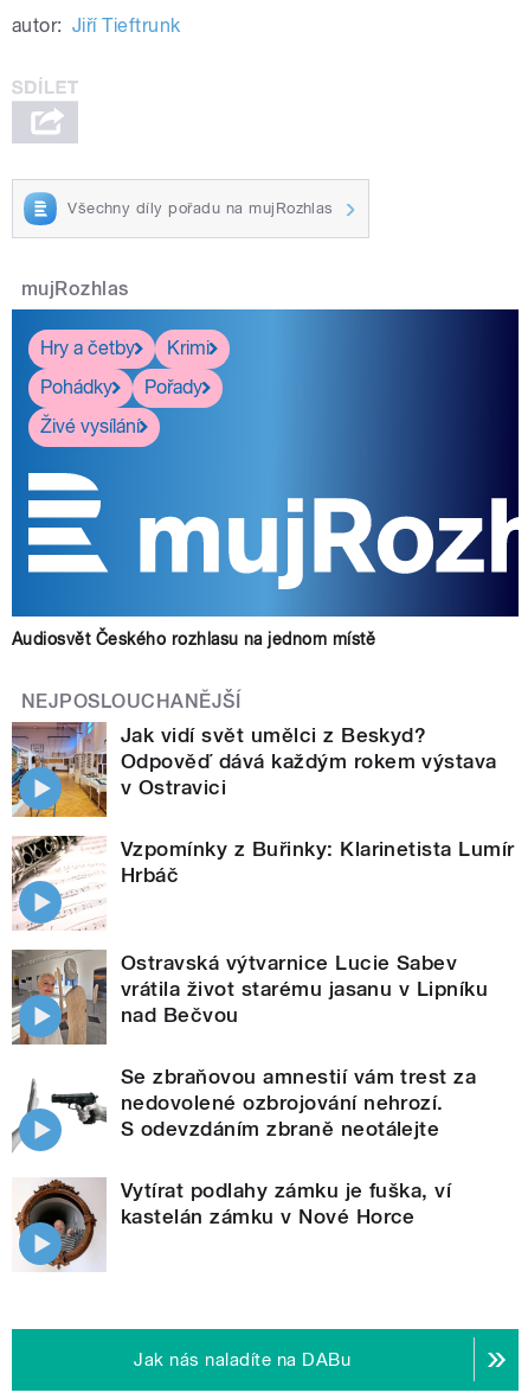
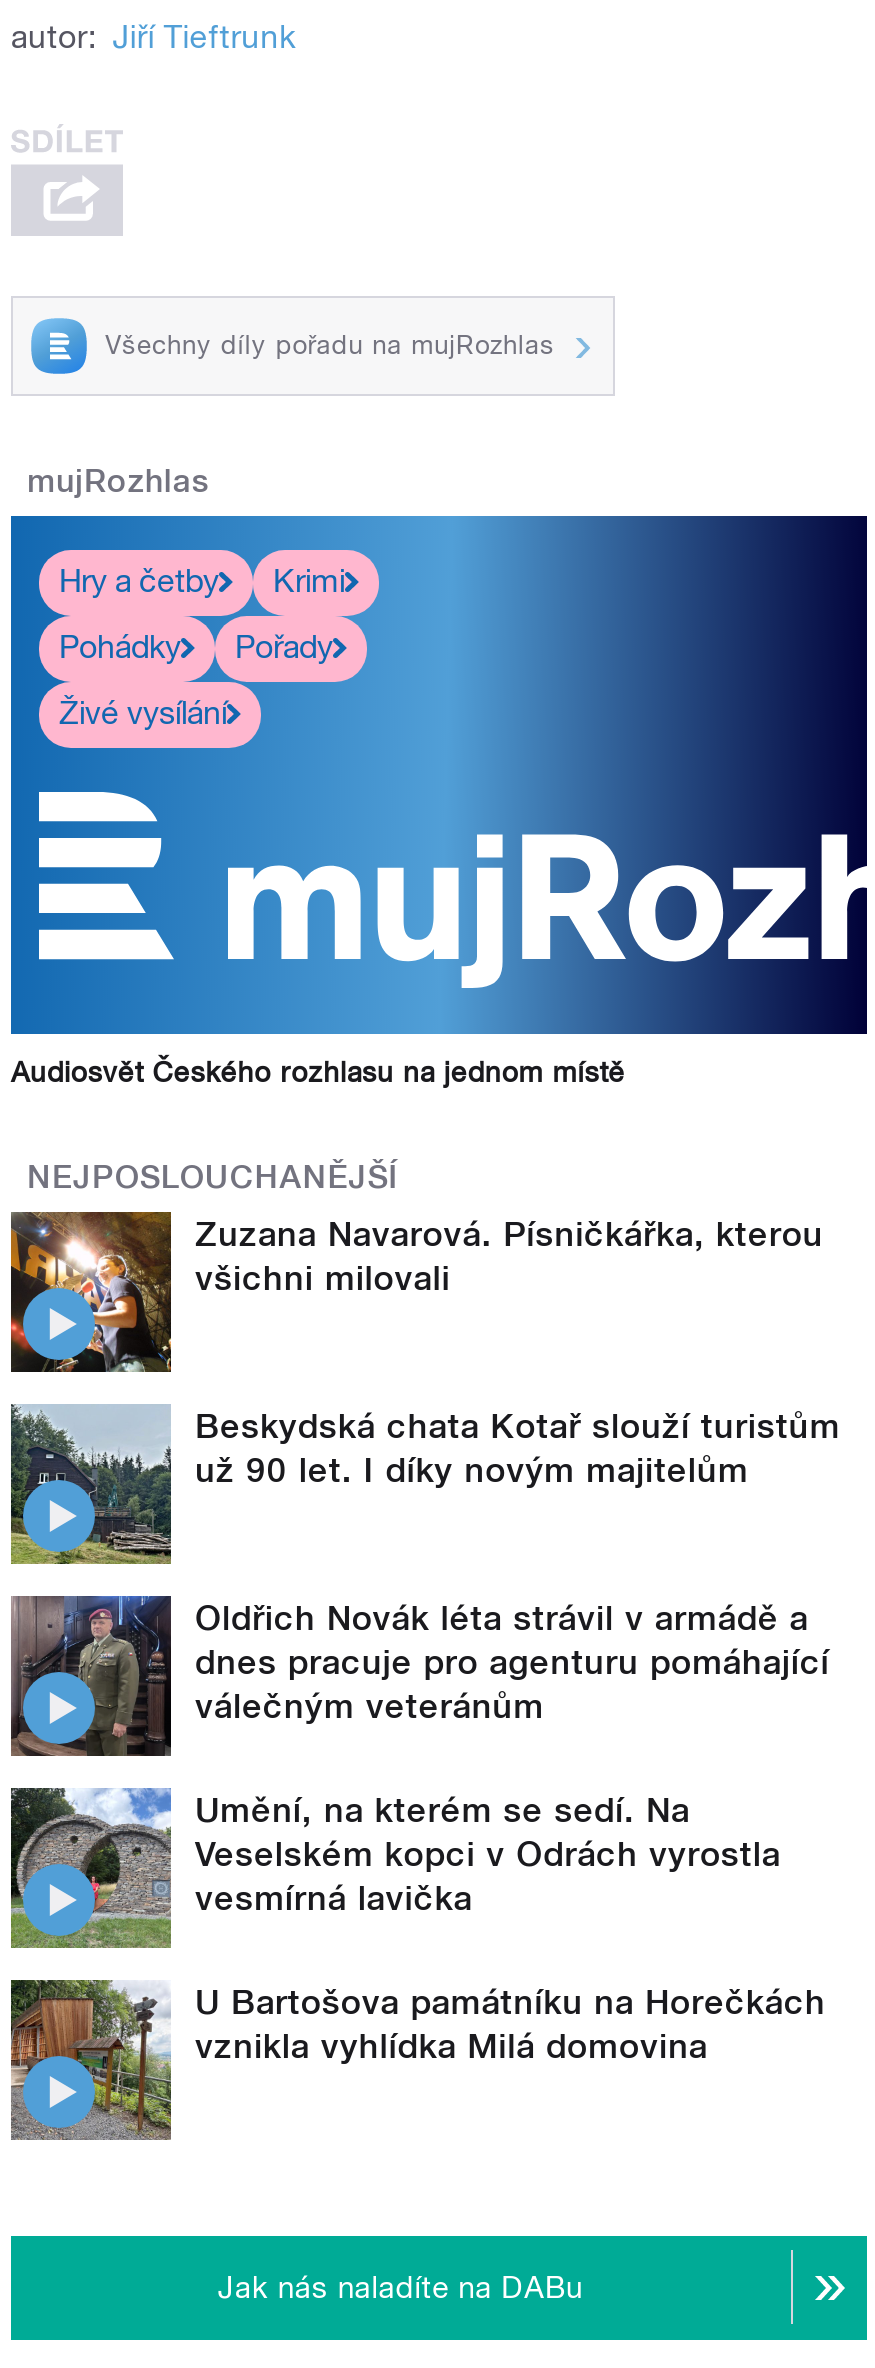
[11,721,497,818] [image] | Jak vidí svět umělci z Beskyd? | Odpověď dává každým rokem výstava | v Ostravici -> [9,1210,824,1374] [image] | Zuzana Navarová. Písničkářka, kterou | všichni milovali
[12,835,515,931] [image] | Vzpomínky z Buřinky: Klarinetista Lumír | Hrbáč -> [9,1404,841,1566] [image] | Beskydská chata Kotař slouží turistům | už 90 let. I díky novým majitelům
[12,950,488,1046] [image] | Ostravská výtvarnice Lucie Sabev | vrátila život starému jasanu v Lipníku | nad Bečvou -> [9,1594,830,1758] [image] | Oldřich Novák léta strávil v armádě a | dnes pracuje pro agenturu pomáhající | válečným veteránům
[12,1063,476,1158] [image] | Se zbraňovou amnestií vám trest za | nedovolené ozbrojování nehrozí. | S odevzdáním zbraně neotálejte -> [9,1786,781,1950] [image] | Umění, na kterém se sedí. Na | Veselském kopci v Odrách vyrostla | vesmírná lavička
[12,1177,451,1272] [image] | Vytírat podlahy zámku je fuška, ví | kastelán zámku v Nové Horce -> [9,1978,826,2142] [image] | U Bartošova památníku na Horečkách | vznikla vyhlídka Milá domovina

